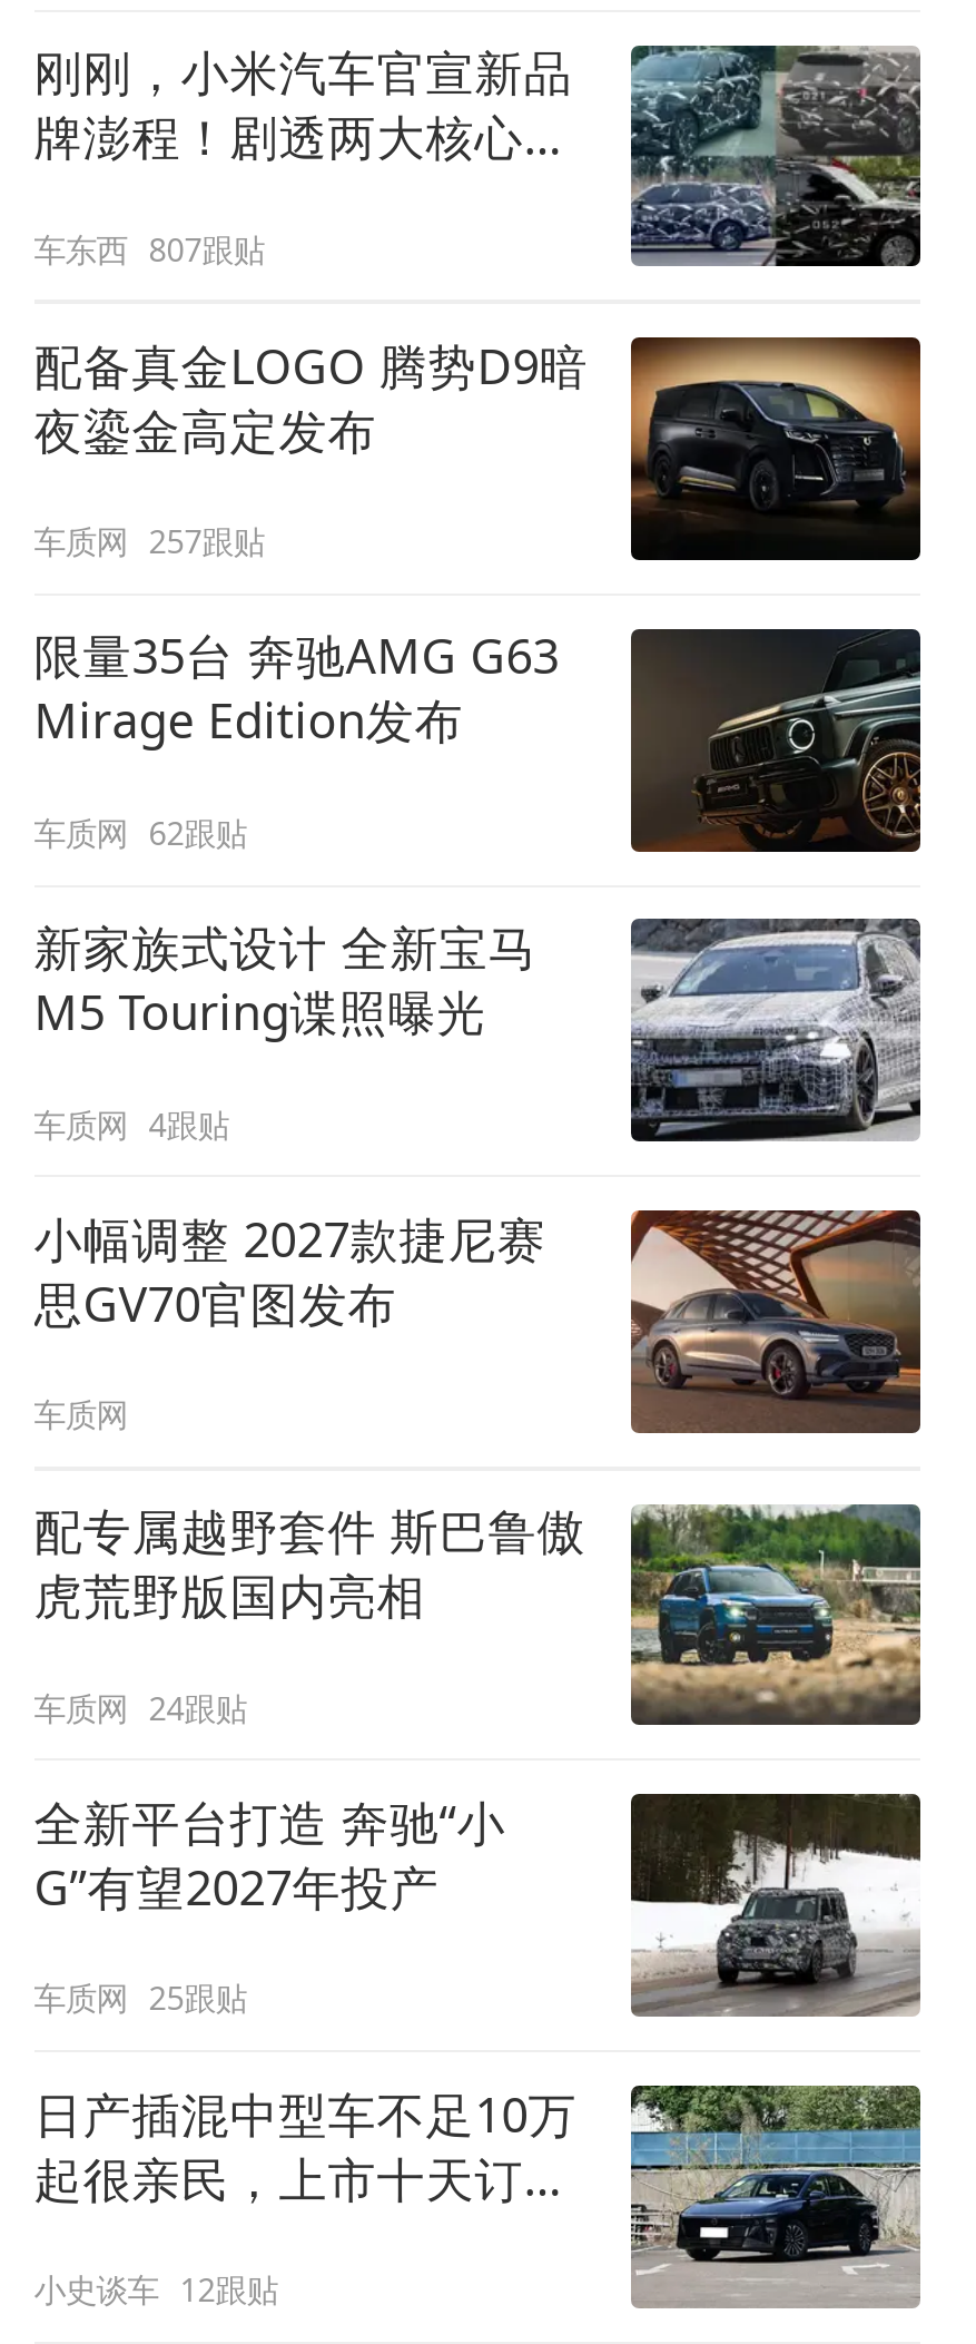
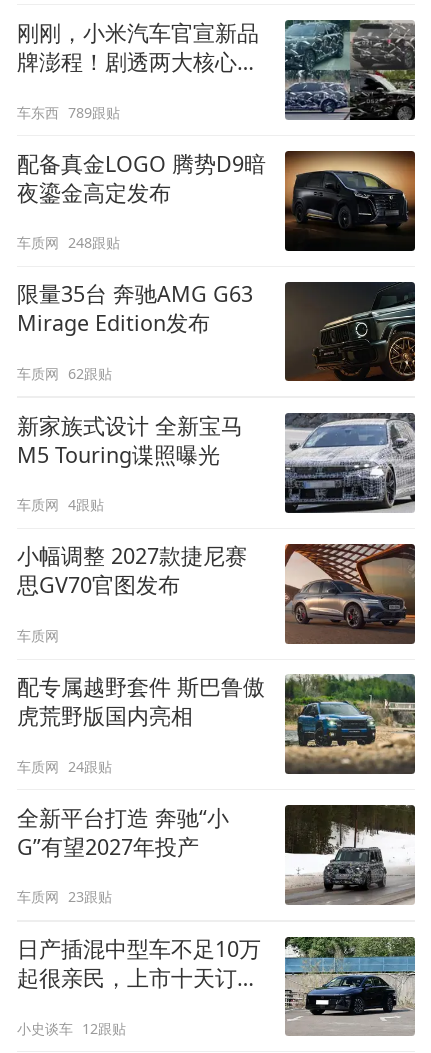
[34,227,264,269] 车东西 807跟贴 -> [17,102,120,121] 车东西 789跟贴
[34,520,264,563] 车质网 257跟贴 -> [17,233,120,252] 车质网 248跟贴
[34,1977,247,2019] 车质网 25跟贴 -> [17,887,112,906] 车质网 23跟贴

